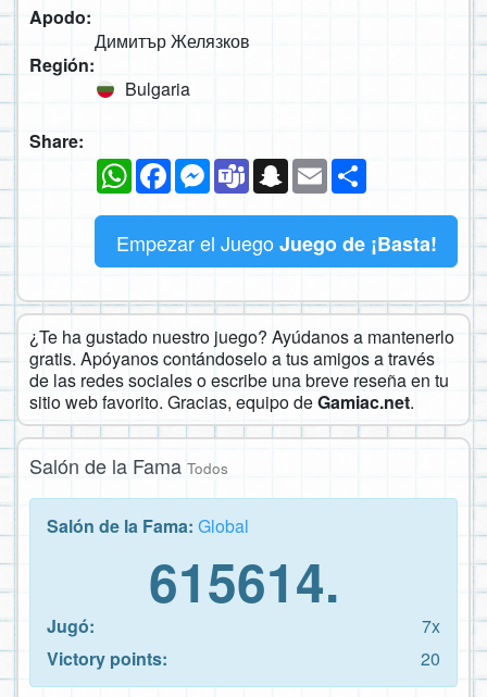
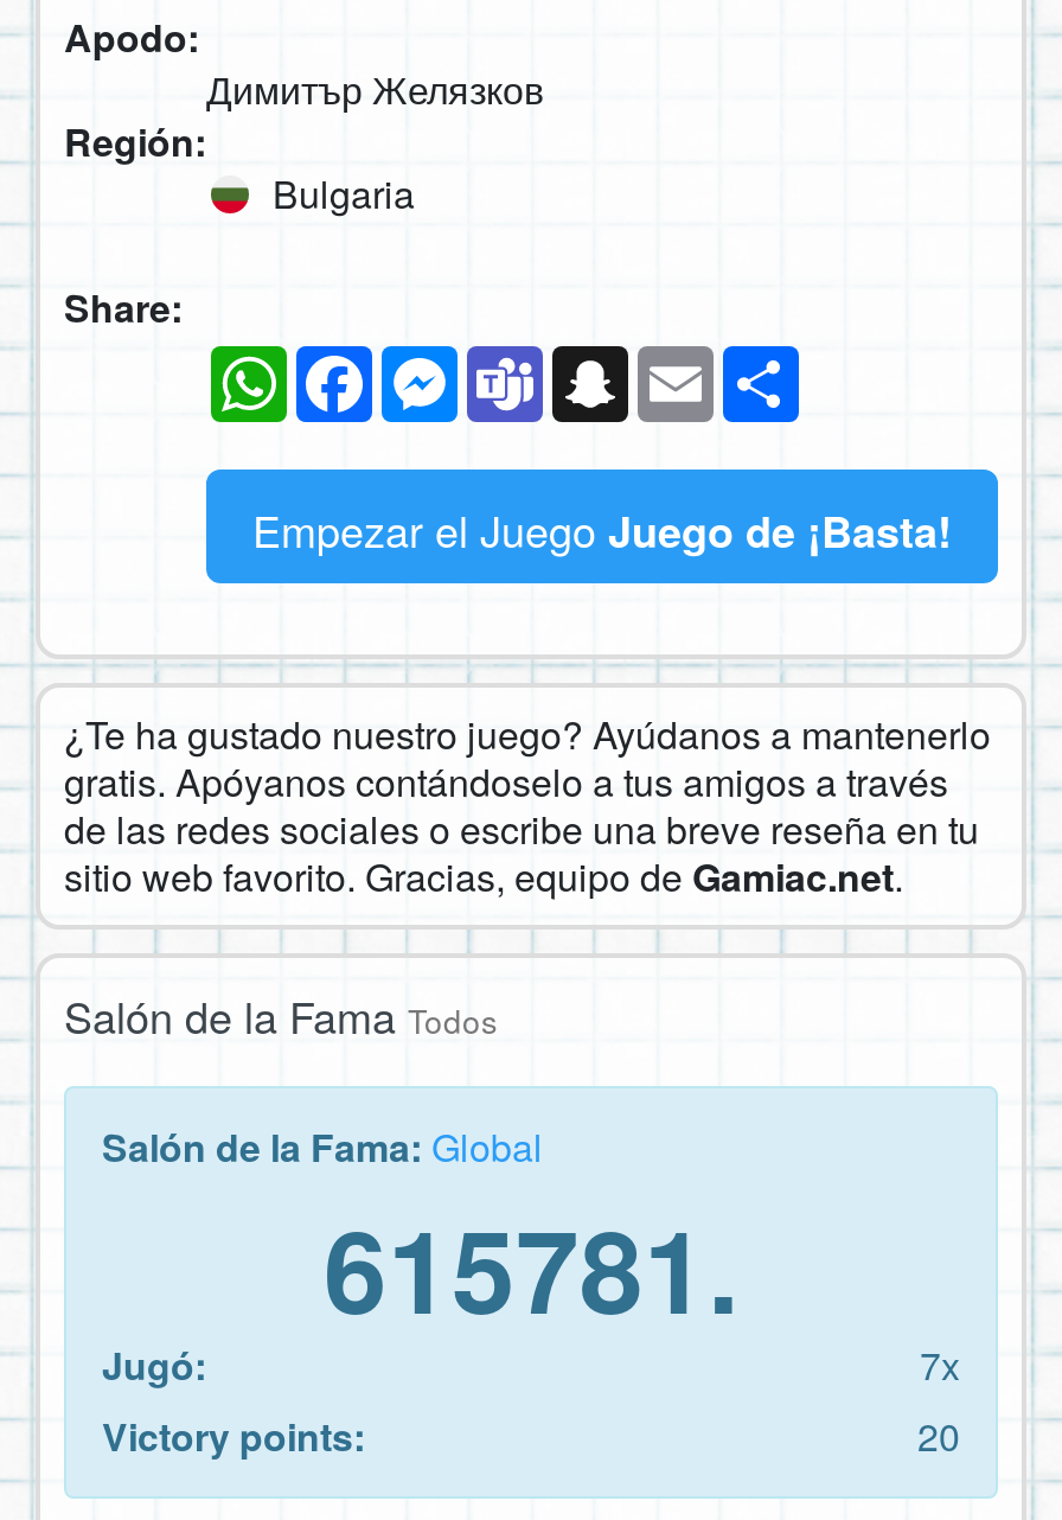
[148,543,339,618] 615614. -> [324,1185,738,1349] 615781.

